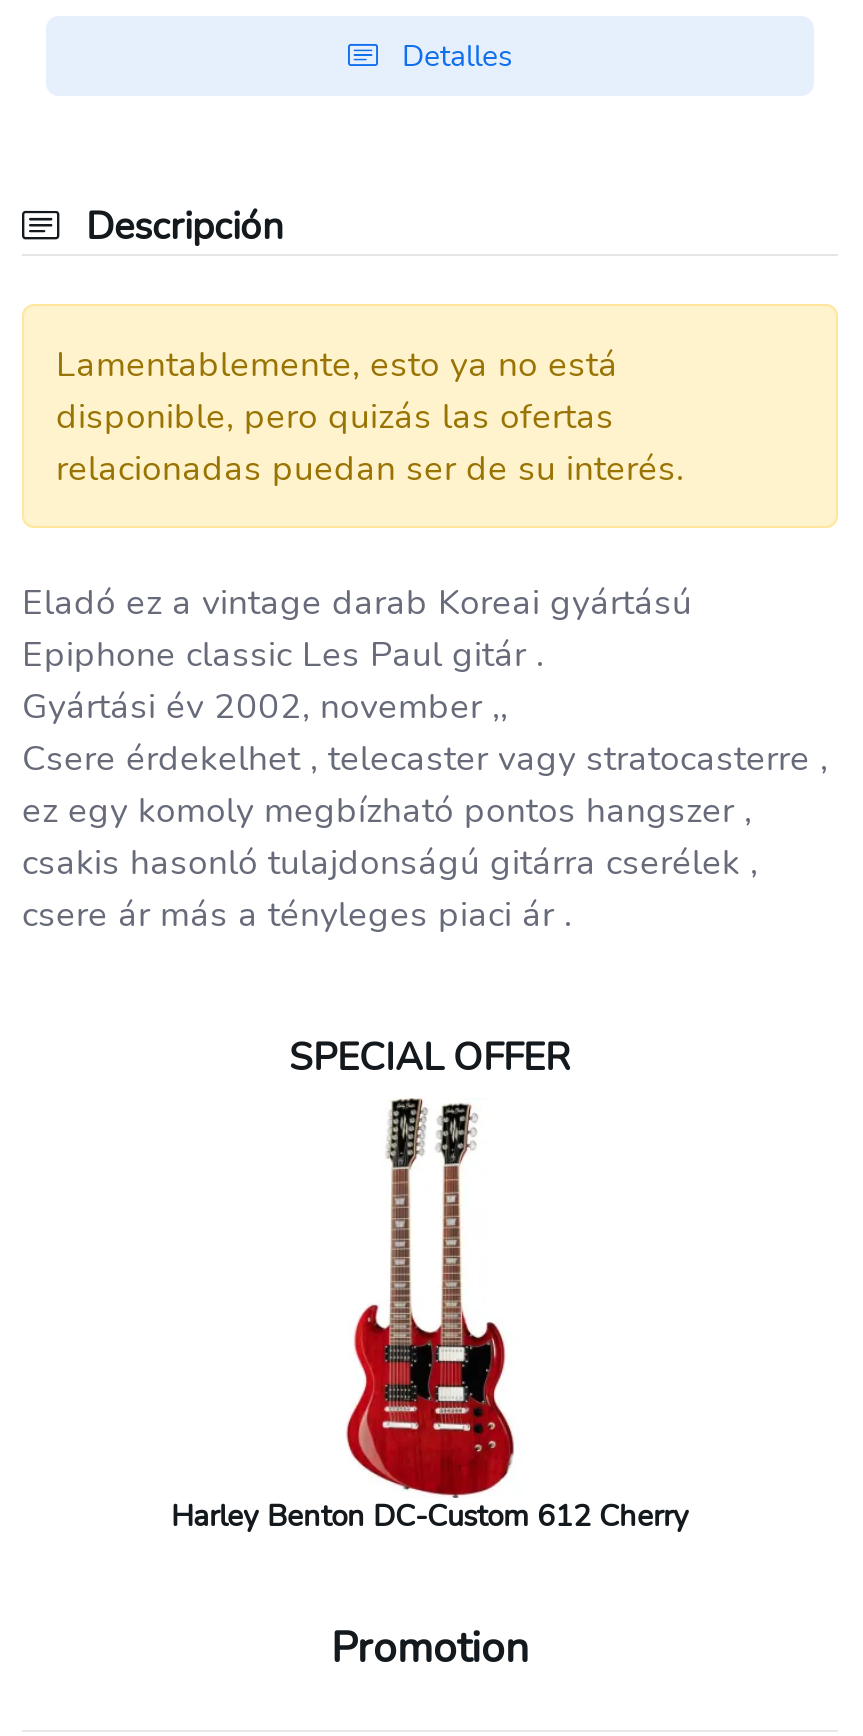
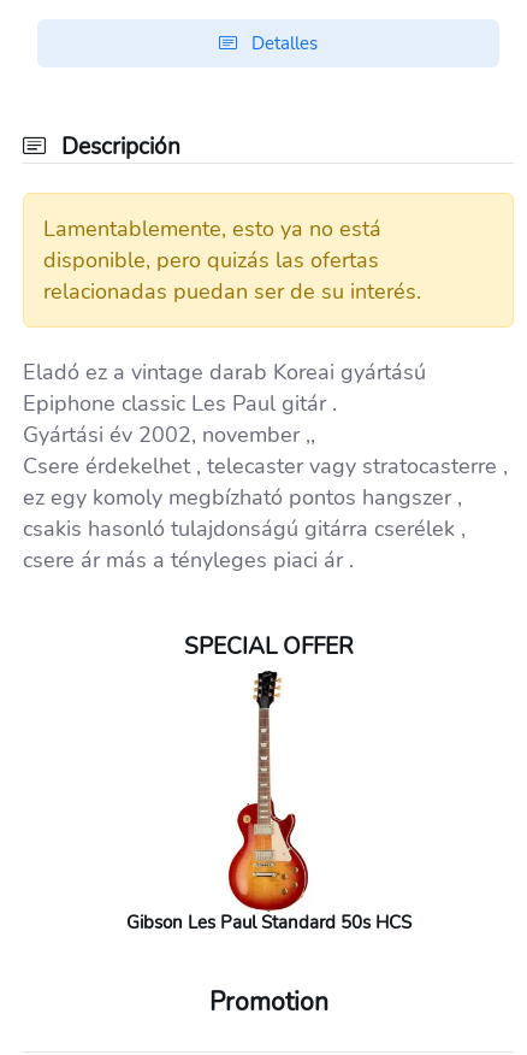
[171,1096,689,1536] [image] | Harley Benton DC-Custom 612 Cherry -> [126,670,411,934] [image] | Gibson Les Paul Standard 50s HCS

